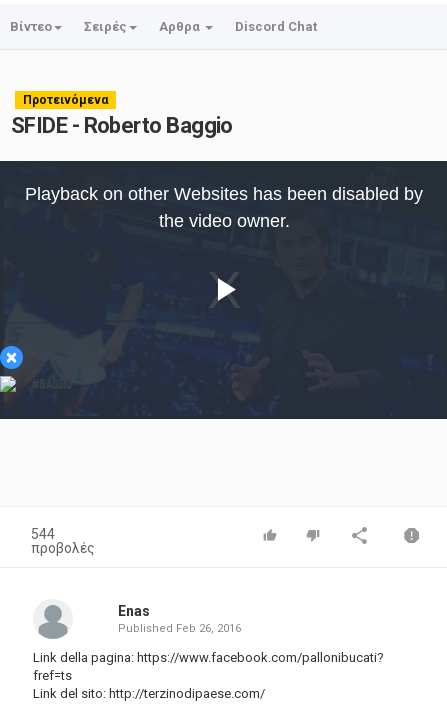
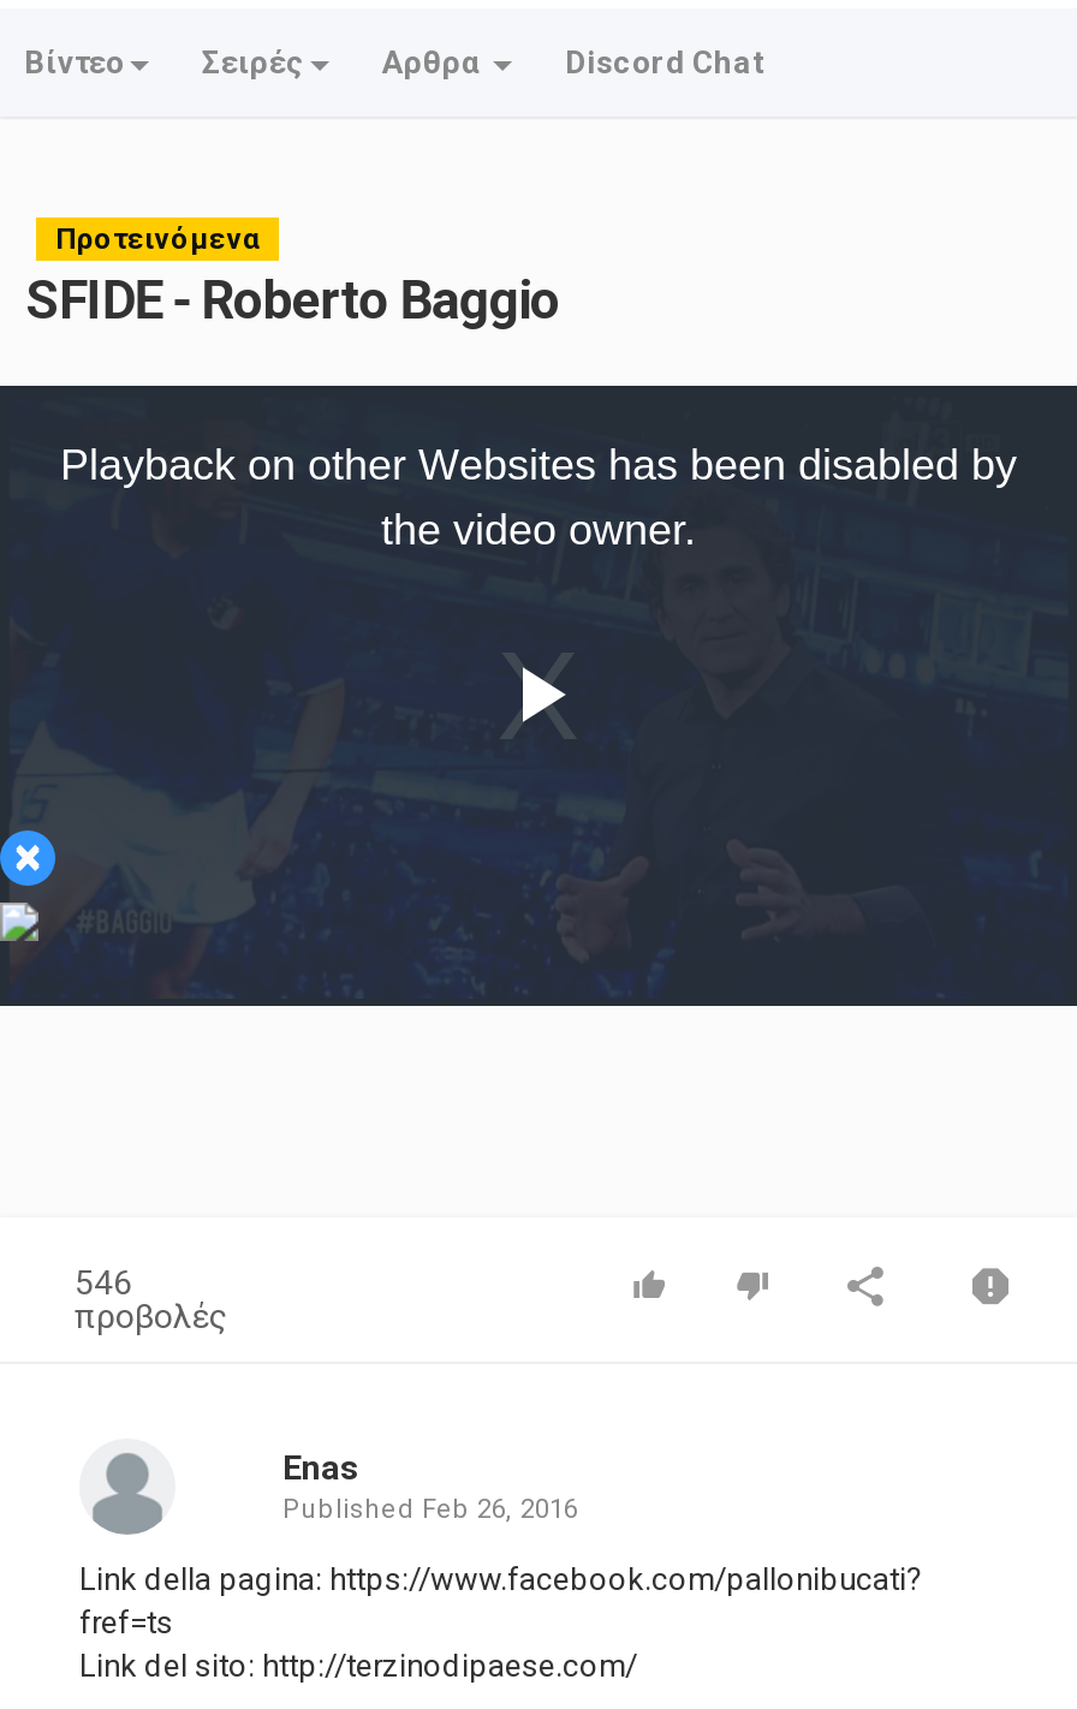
[31,526,55,542] 544 -> [75,1263,132,1302] 546

